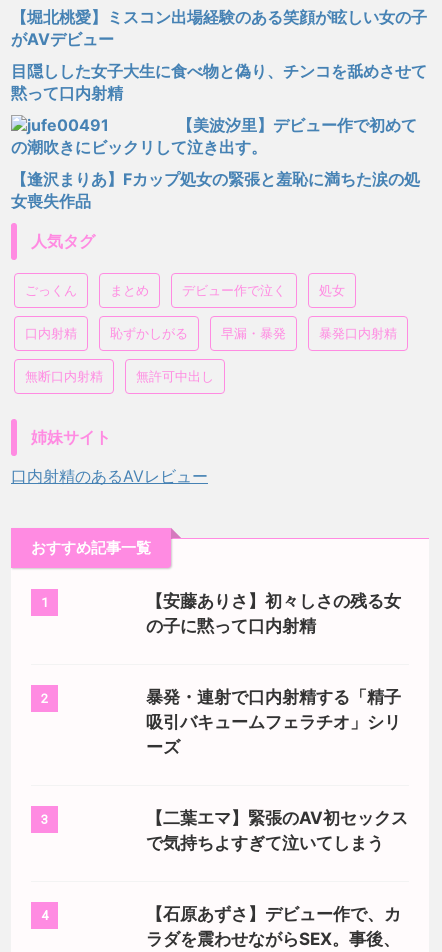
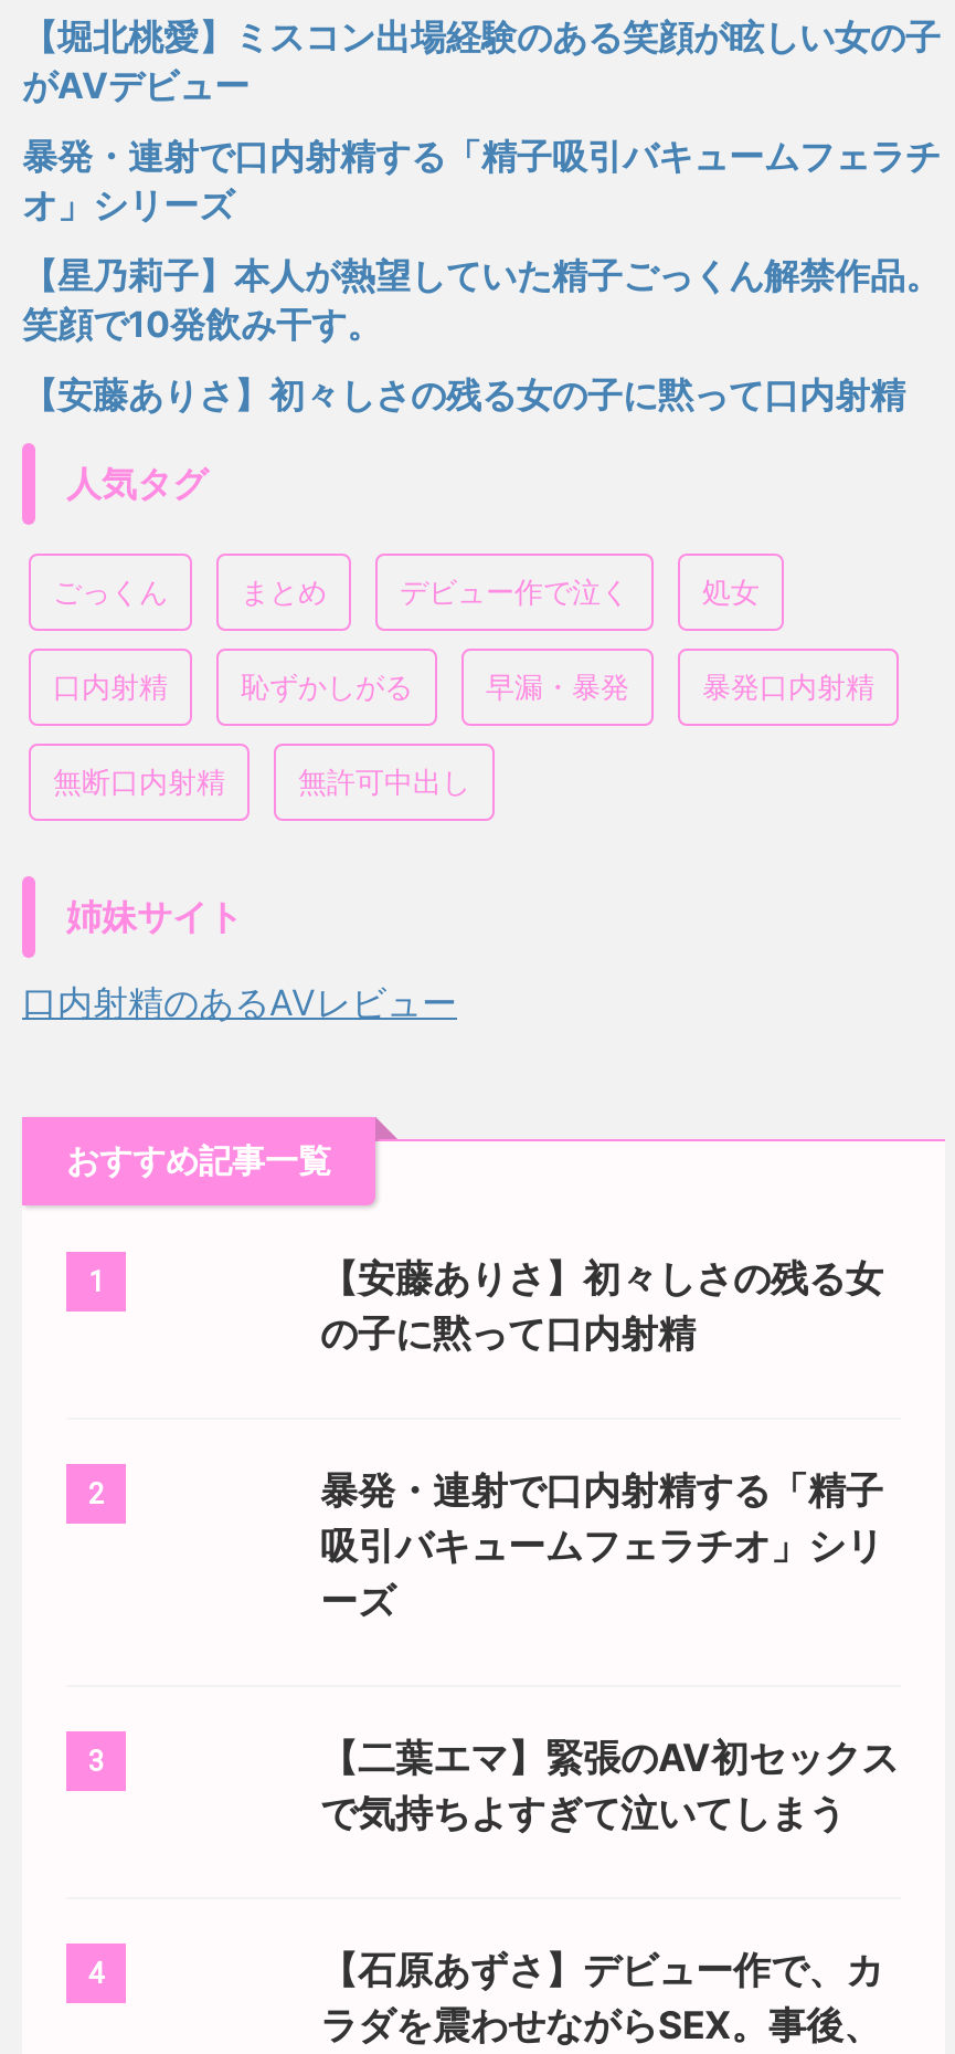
[11,61,427,103] 目隠しした女子大生に食べ物と偽り、チンコを舐めさせて | 黙って口内射精 -> [22,134,941,227] 暴発・連射で口内射精する「精子吸引バキュームフェラチ | オ」シリーズ
[11,115,417,157] 【美波汐里】デビュー作で初めて | の潮吹きにビックリして泣き出す。 -> [22,253,941,346] 【星乃莉子】本人が熱望していた精子ごっくん解禁作品。 | 笑顔で10発飲み干す。
[11,169,420,211] 【逢沢まりあ】Fカップ処女の緊張と羞恥に満ちた涙の処 | 女喪失作品 -> [22,372,905,417] 【安藤ありさ】初々しさの残る女の子に黙って口内射精

